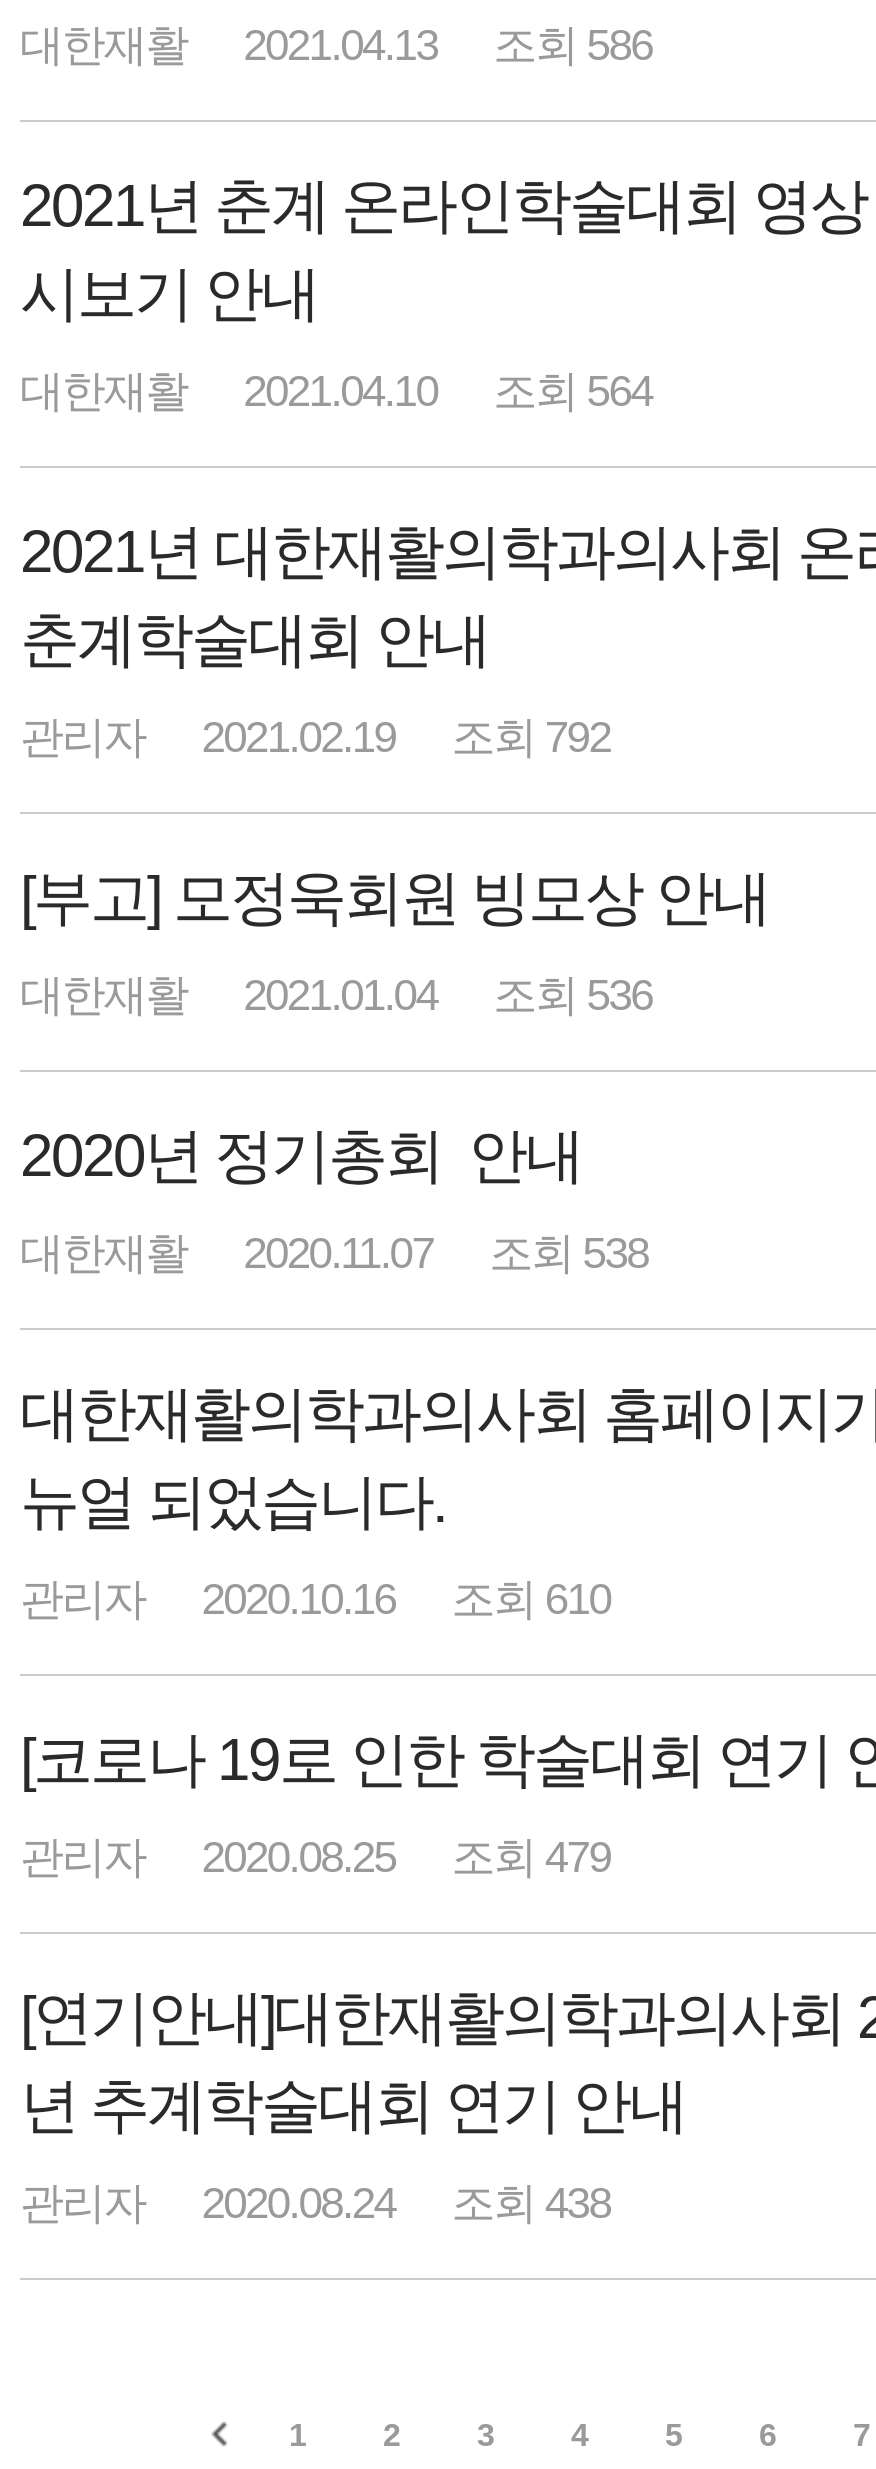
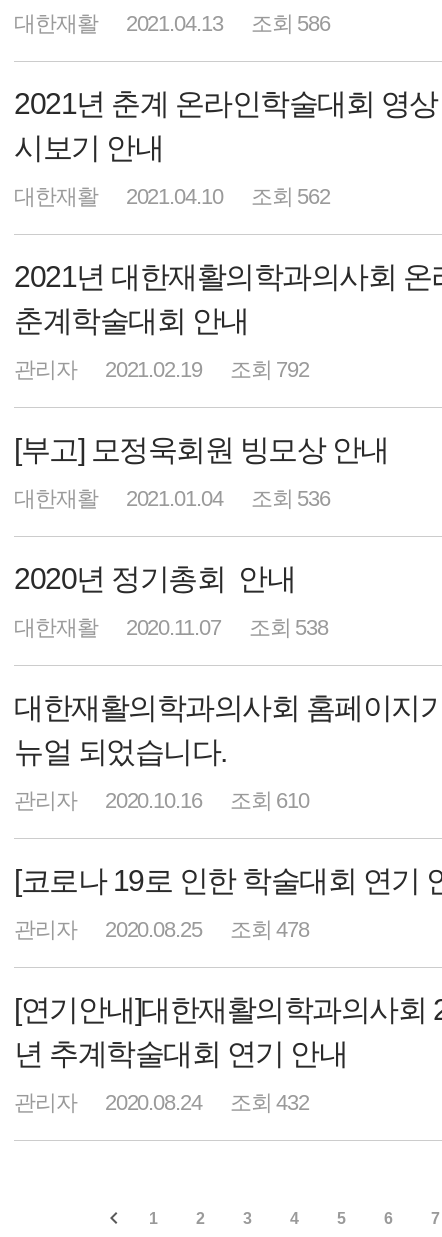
[20,366,652,416] 대한재활 2021.04.10 조회 564 -> [14,184,330,209] 대한재활 2021.04.10 조회 562
[20,1832,610,1882] 관리자 2020.08.25 조회 479 -> [14,917,309,942] 관리자 2020.08.25 조회 478
[20,2178,610,2228] 관리자 2020.08.24 조회 438 -> [14,1090,309,1115] 관리자 2020.08.24 조회 432

